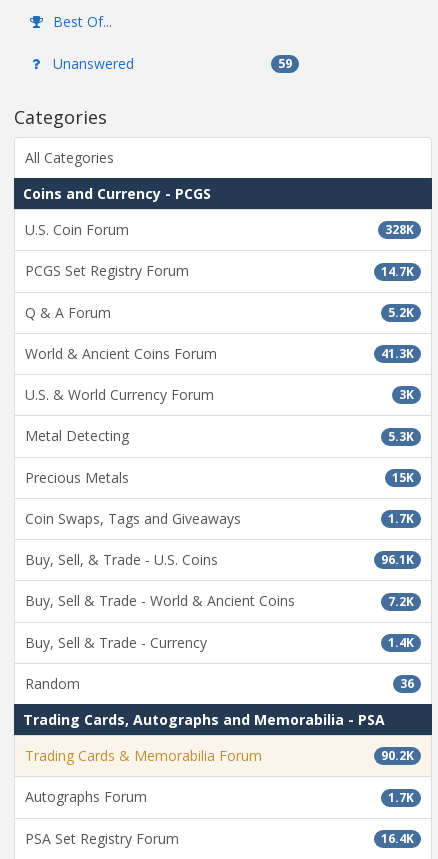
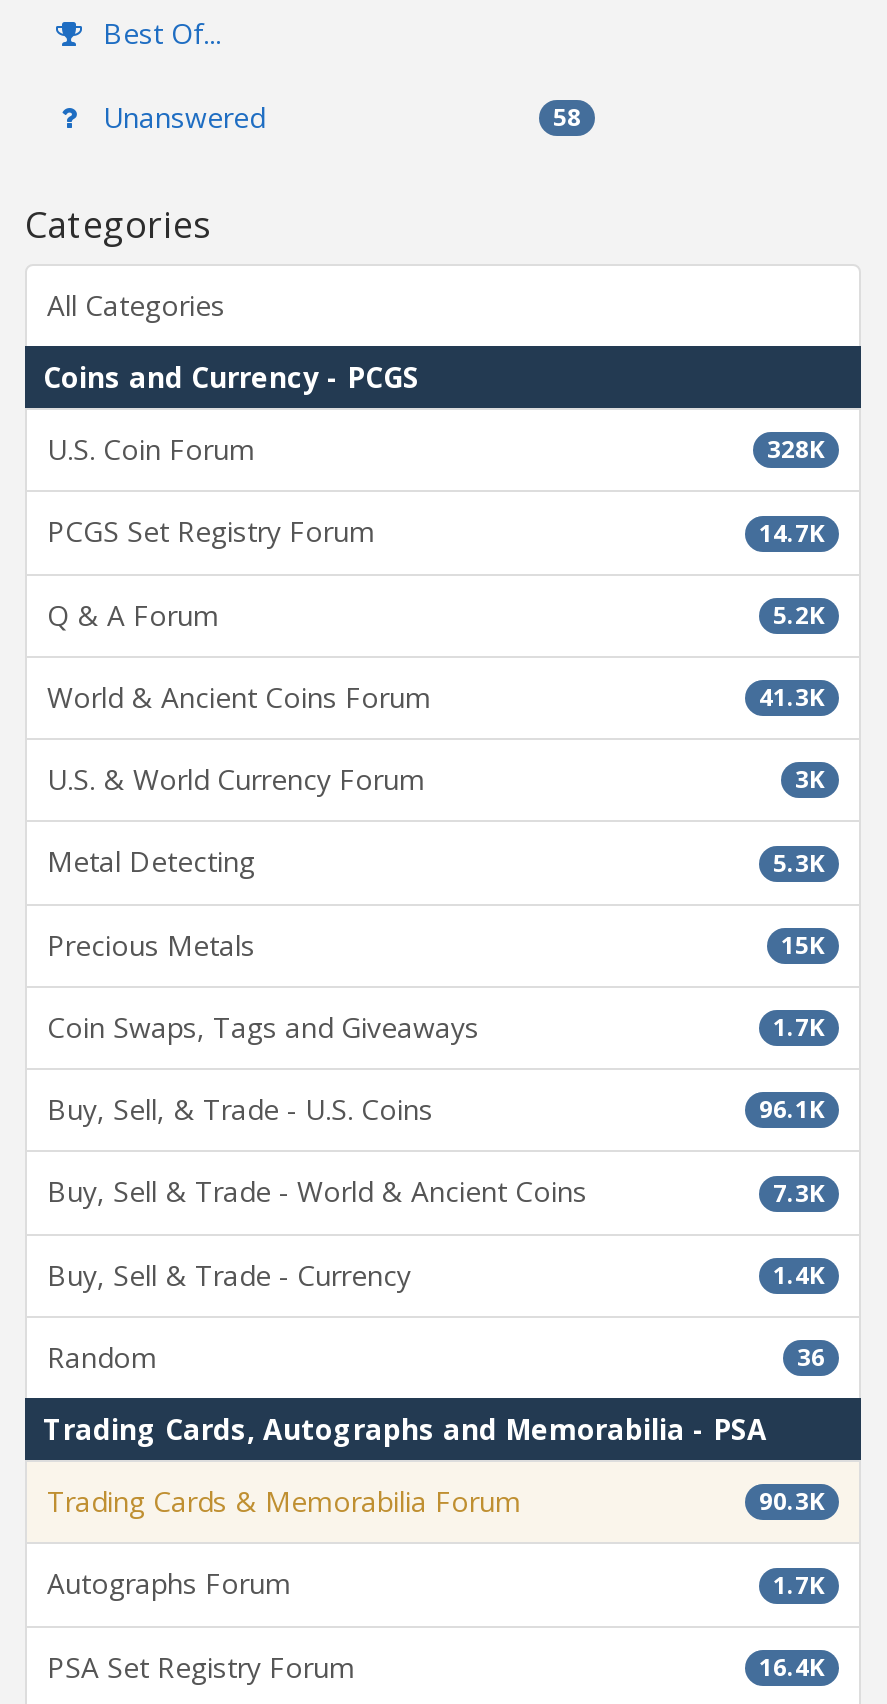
[278,55,292,72] 59 -> [553,100,581,134] 58
[388,592,414,609] 7.2K -> [773,1175,825,1209] 7.3K
[381,747,414,764] 90.2K -> [759,1484,825,1518] 90.3K

